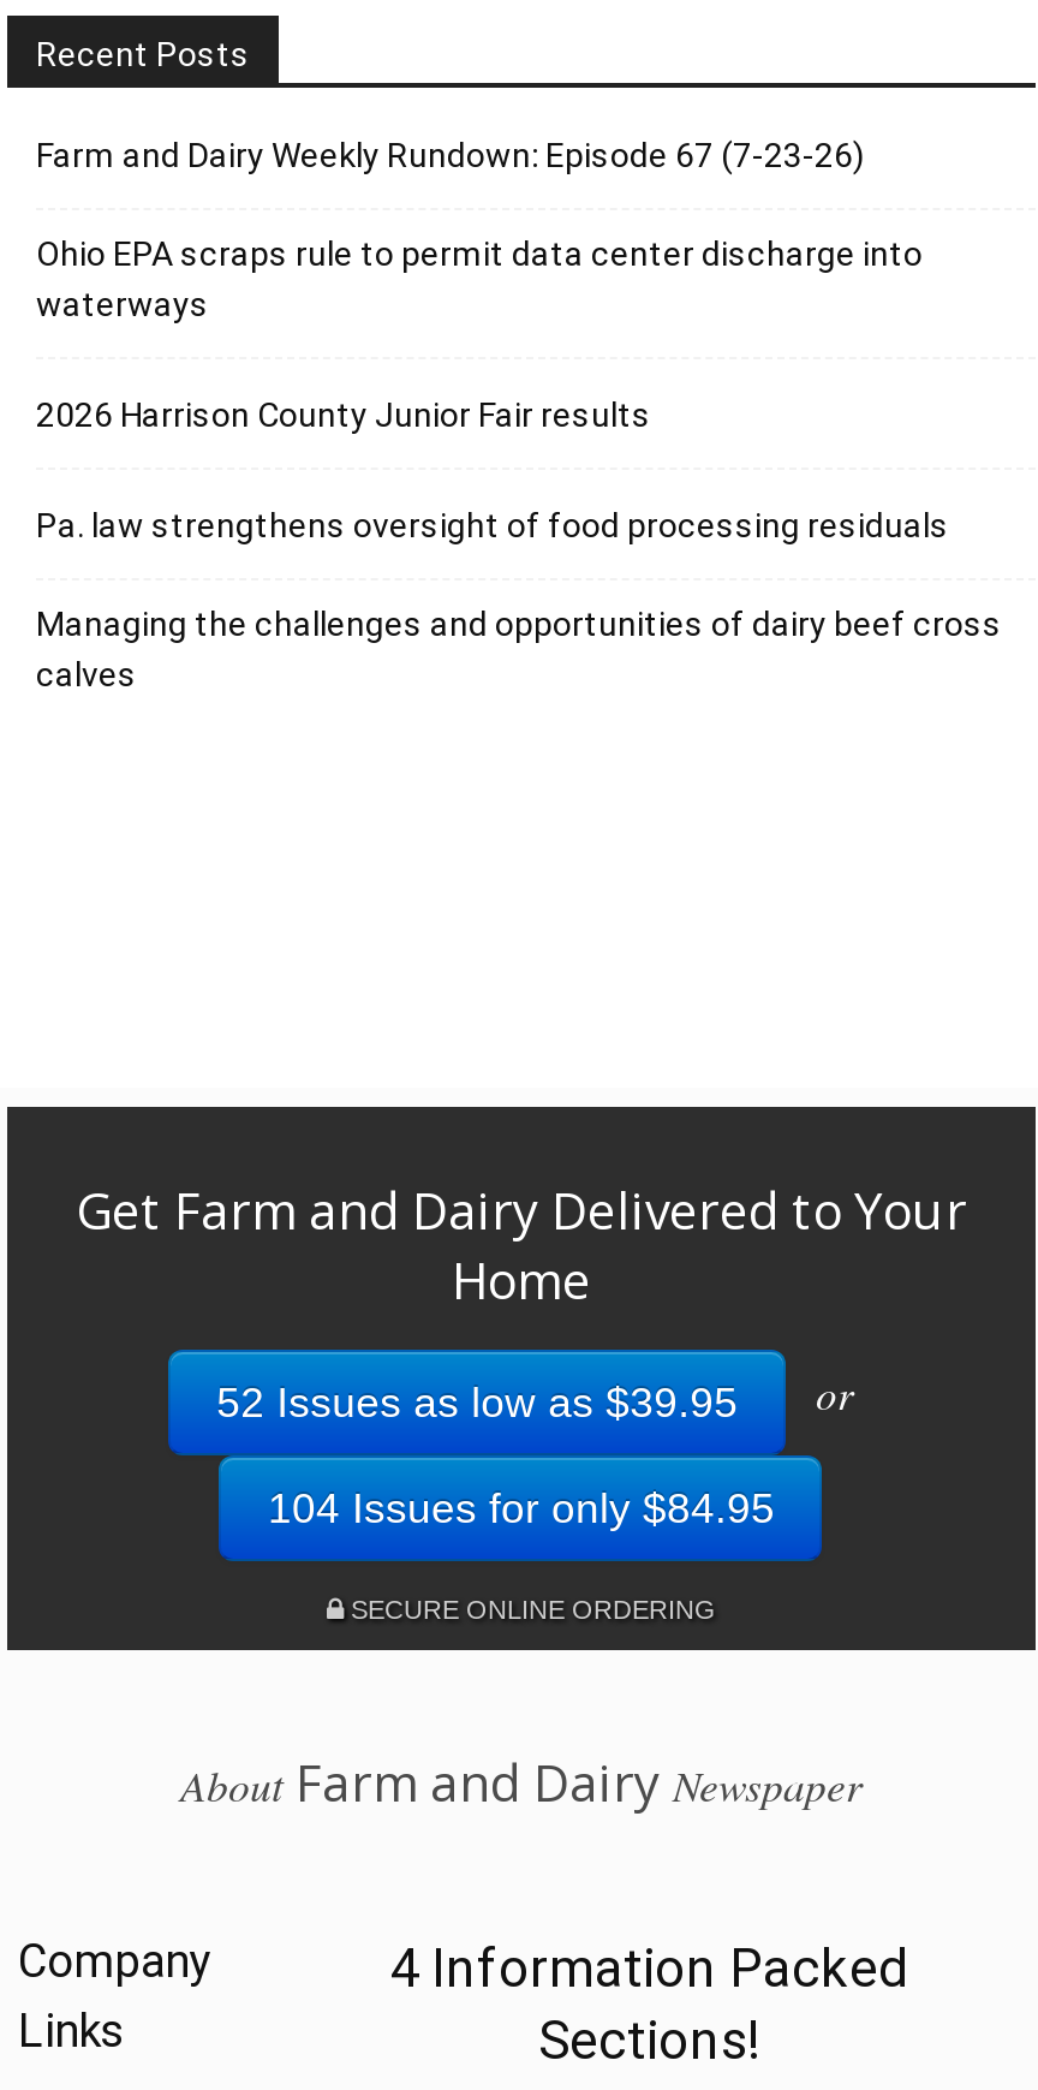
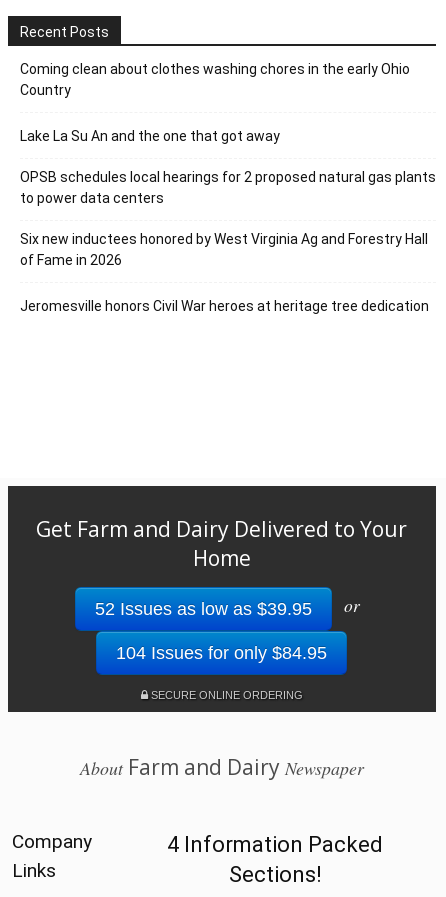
[36,135,865,173] Farm and Dairy Weekly Rundown: Episode 67 (7-23-26) -> [20,61,410,98] Coming clean about clothes washing chores in the early Ohio | Country
[36,233,923,322] Ohio EPA scraps rule to permit data center discharge into | waterways -> [20,128,280,144] Lake La Su An and the one that got away
[36,394,651,433] 2026 Harrison County Junior Fair results -> [20,169,436,206] OPSB schedules local hearings for 2 proposed natural gas plants | to power data centers
[36,505,949,543] Pa. law strengthens oversight of food processing residuals -> [20,231,428,268] Six new inductees honored by West Virginia Ag and Forestry Hall | of Fame in 2026
[36,604,1002,693] Managing the challenges and opportunities of dairy beef cross | calves -> [20,298,429,314] Jeromesville honors Civil War heroes at heritage tree dedication

